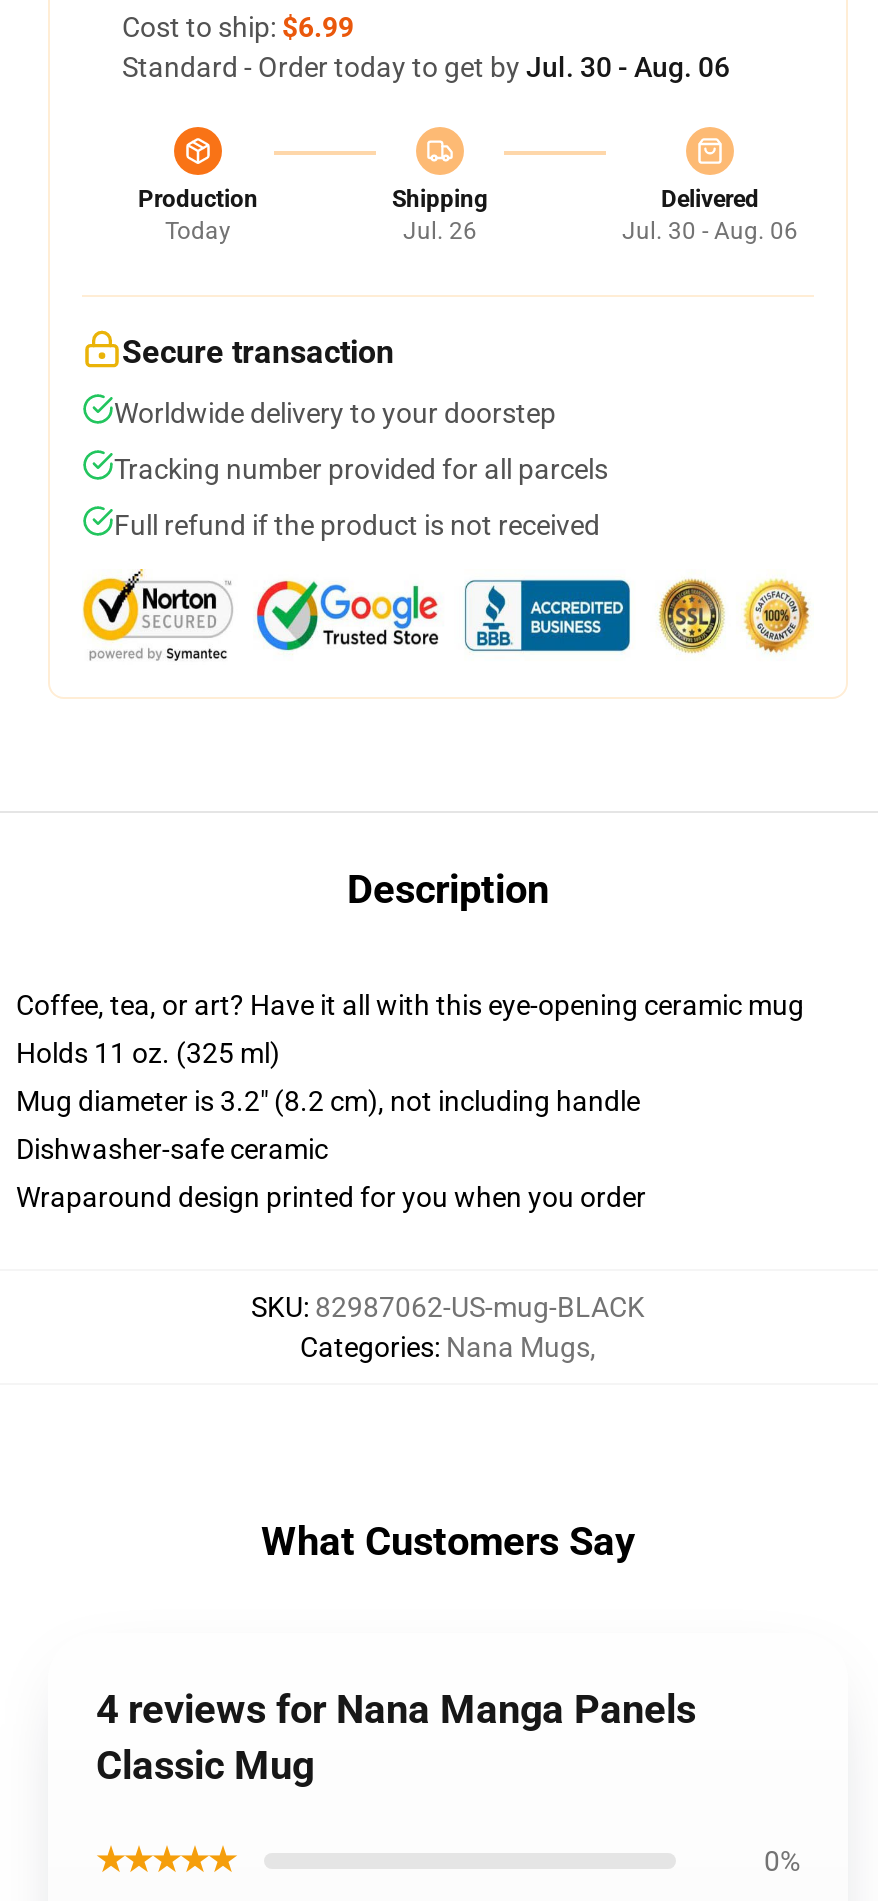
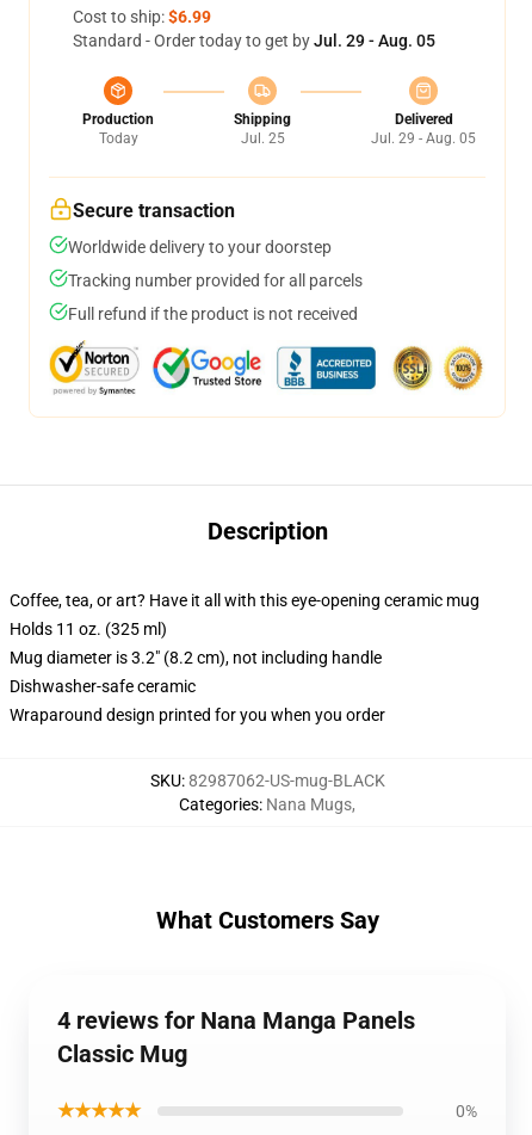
[122,51,730,83] Standard - Order today to get by Jul. 30 - Aug. 06 -> [73,31,435,50] Standard - Order today to get by Jul. 29 - Aug. 05
[403,217,477,245] Jul. 26 -> [240,130,284,147] Jul. 25
[622,217,798,245] Jul. 30 - Aug. 06 -> [371,130,476,147] Jul. 29 - Aug. 05

